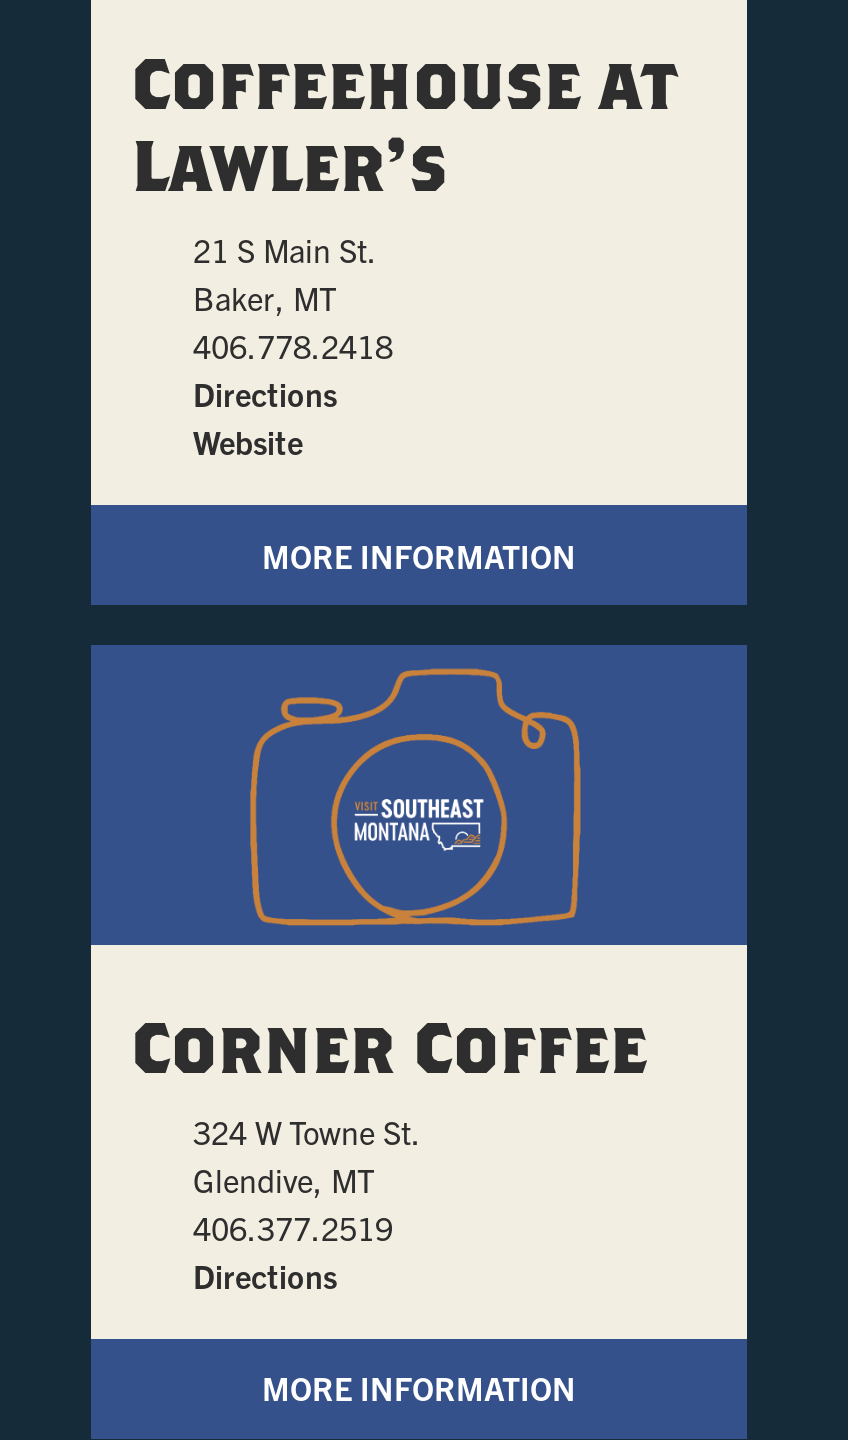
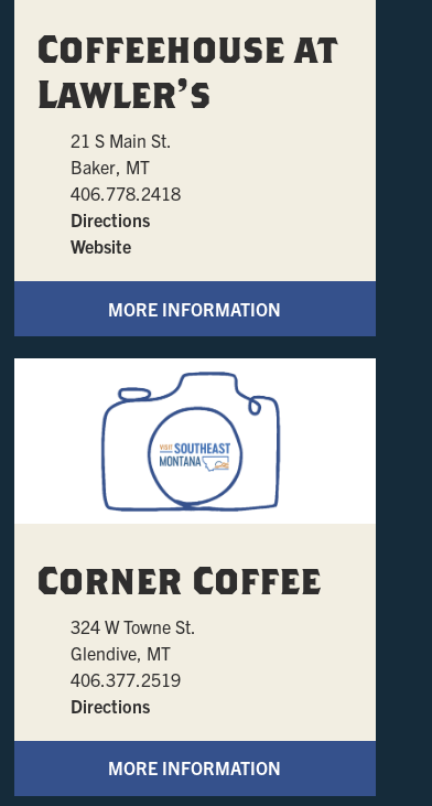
[91,645,747,947] [image] -> [13,357,377,524] [image]

